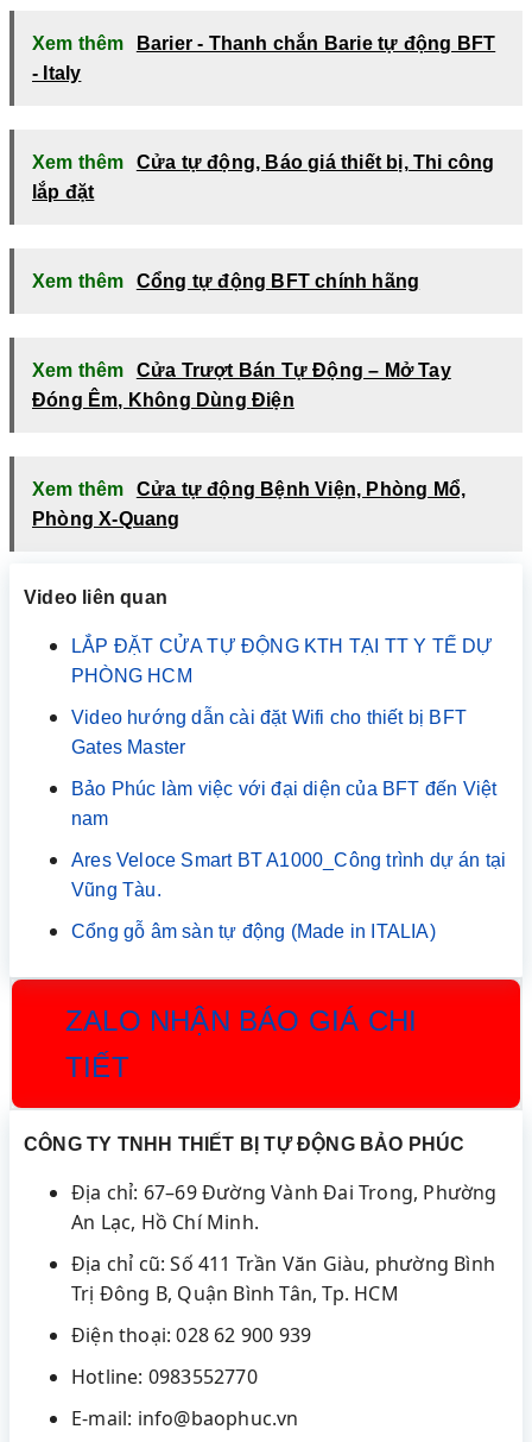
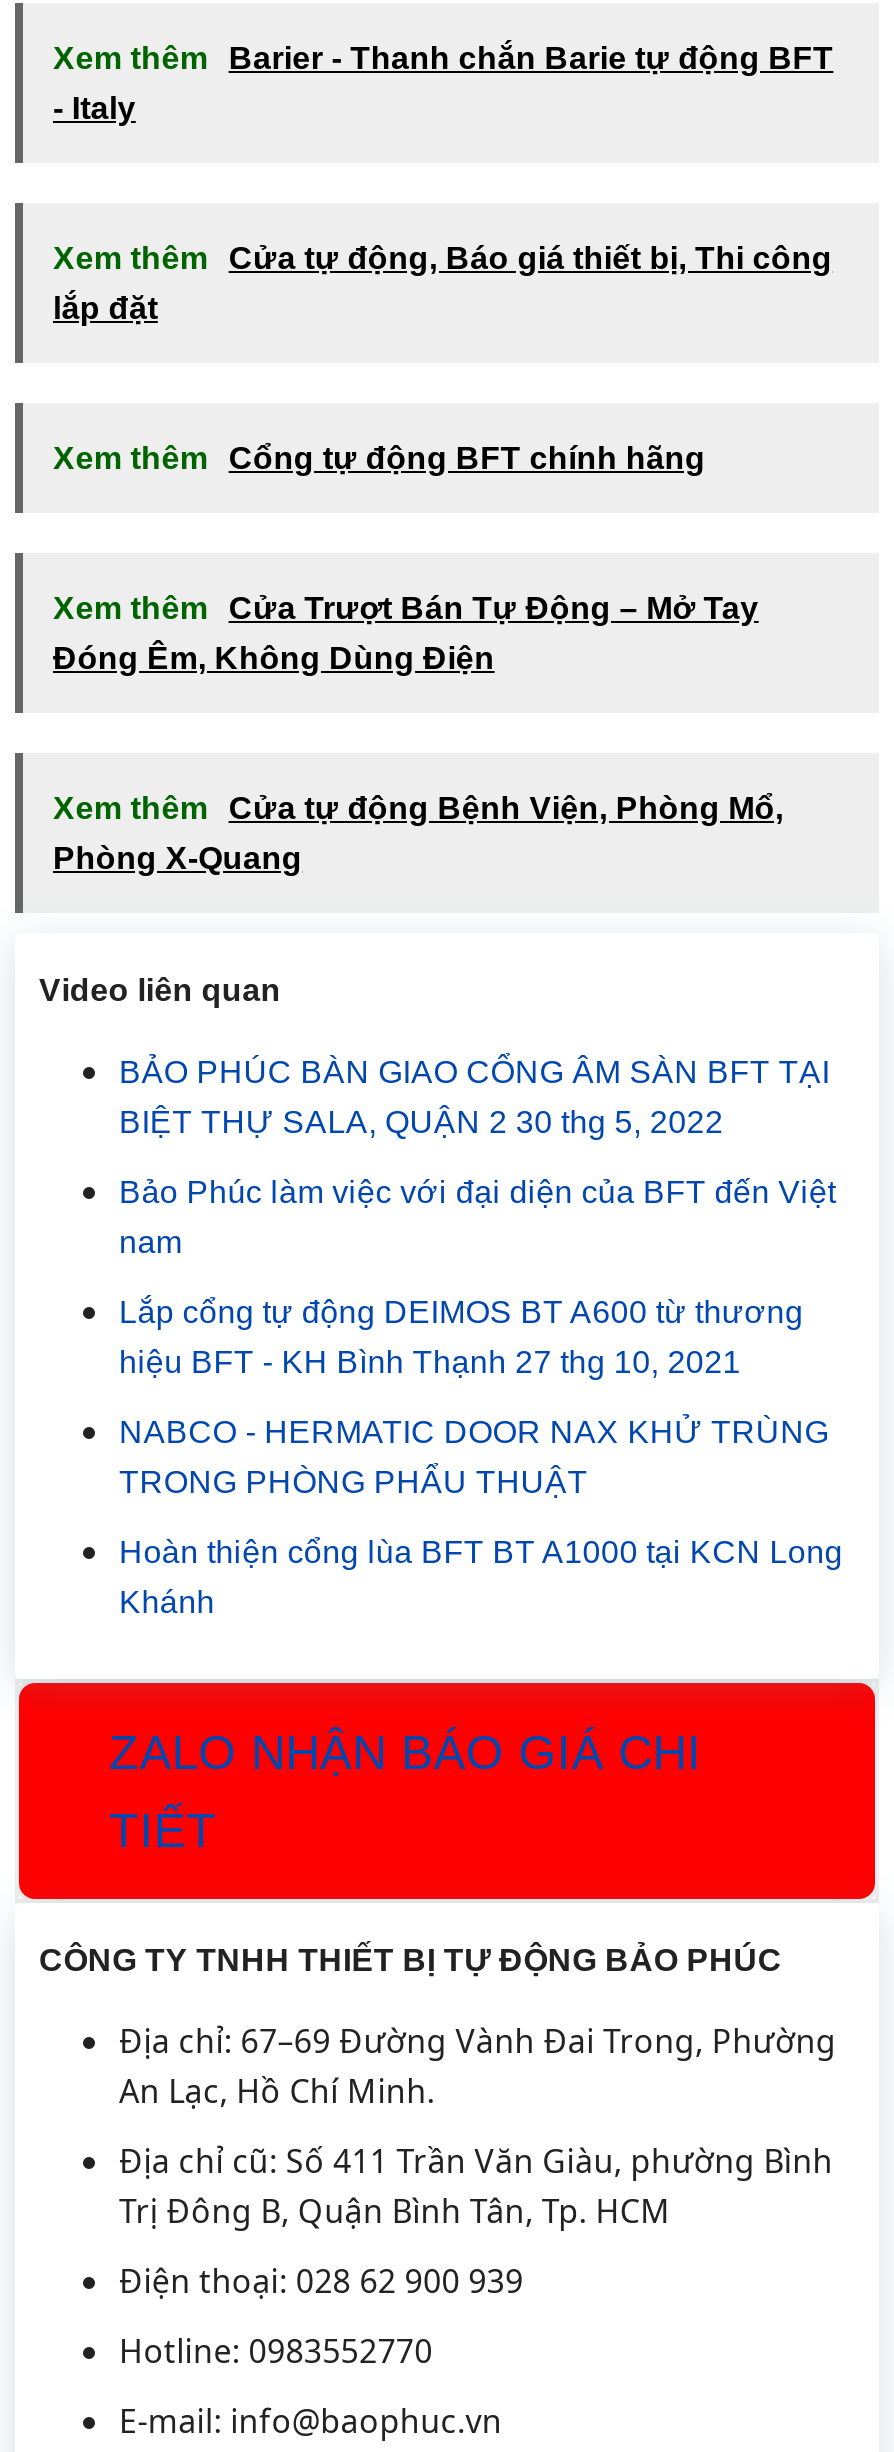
[71,636,494,757] LẮP ĐẶT CỬA TỰ ĐỘNG KTH TẠI TT Y TẾ DỰ | PHÒNG HCM | Video hướng dẫn cài đặt Wifi cho thiết bị BFT | Gates Master -> [119,1055,830,1139] BẢO PHÚC BÀN GIAO CỔNG ÂM SÀN BFT TẠI | BIỆT THỰ SALA, QUẬN 2 30 thg 5, 2022
moved [71,779,497,829] -> [119,1175,836,1259]: Bảo Phúc làm việc với đại diện của BFT đến Việt | nam
[71,850,506,942] Ares Veloce Smart BT A1000_Công trình dự án tại | Vũng Tàu. | Cổng gỗ âm sàn tự động (Made in ITALIA) -> [119,1295,843,1619] Lắp cổng tự động DEIMOS BT A600 từ thương | hiệu BFT - KH Bình Thạnh 27 thg 10, 2021 | NABCO - HERMATIC DOOR NAX KHỬ TRÙNG | TRONG PHÒNG PHẨU THUẬT | Hoàn thiện cổng lùa BFT BT A1000 tại KCN Long | Khánh

